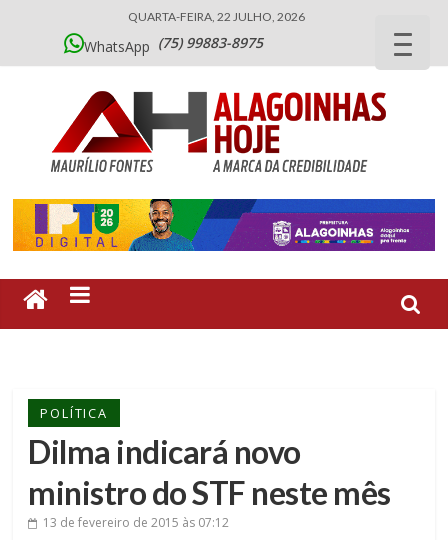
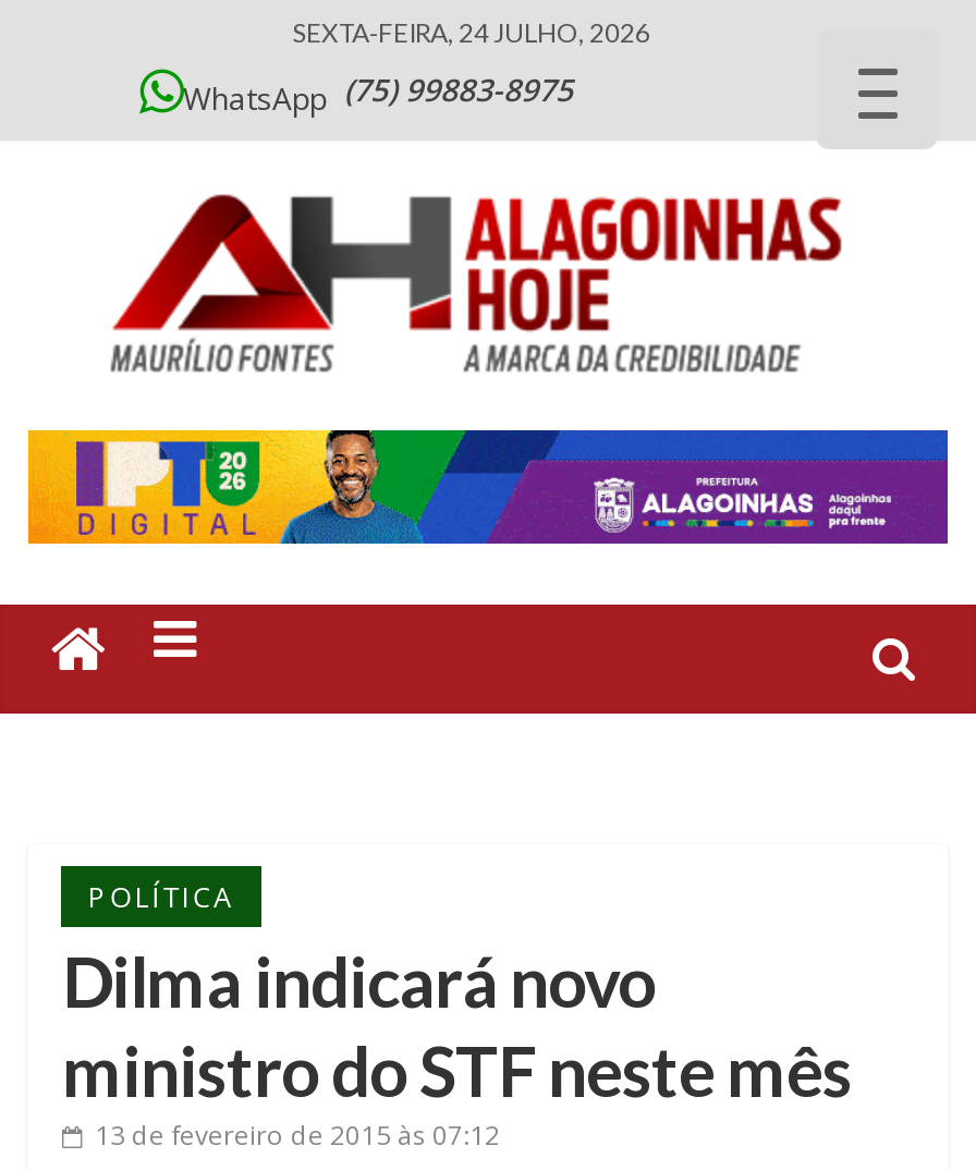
[128,9,305,24] QUARTA-FEIRA, 22 JULHO, 2026 -> [293,16,650,49] SEXTA-FEIRA, 24 JULHO, 2026

